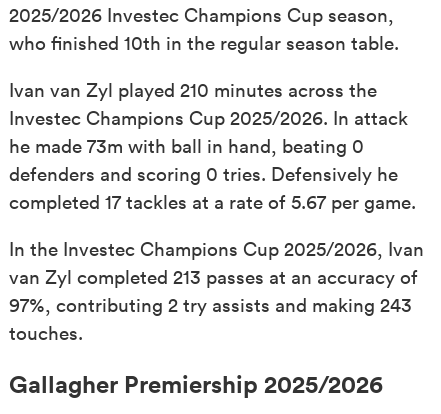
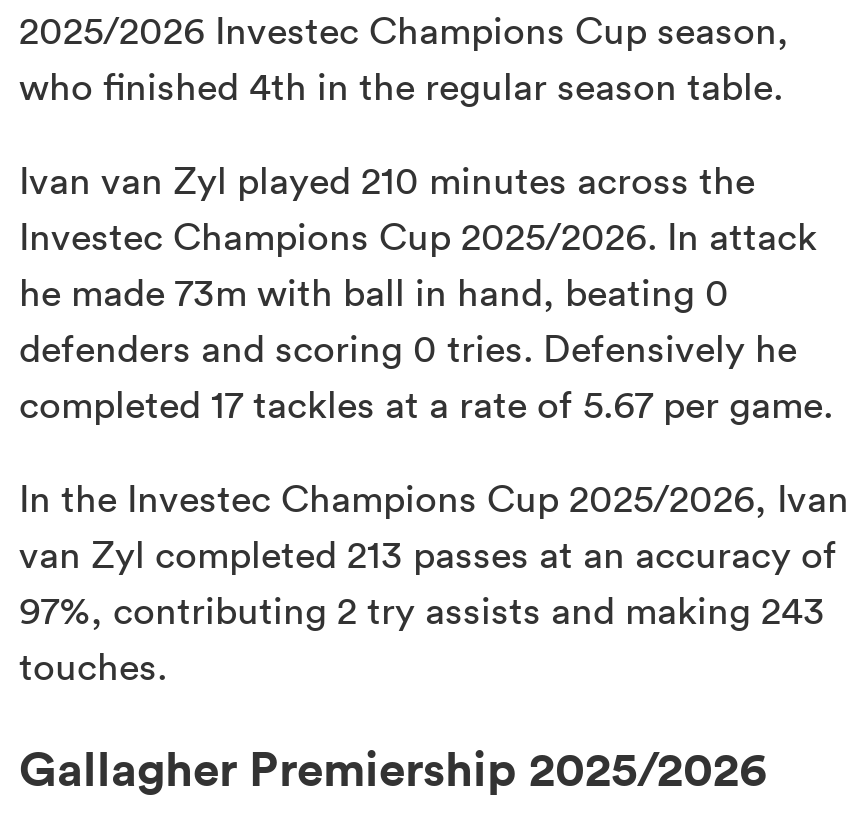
[9,31,399,55] who finished 10th in the regular season table. -> [19,61,783,109] who finished 4th in the regular season table.

